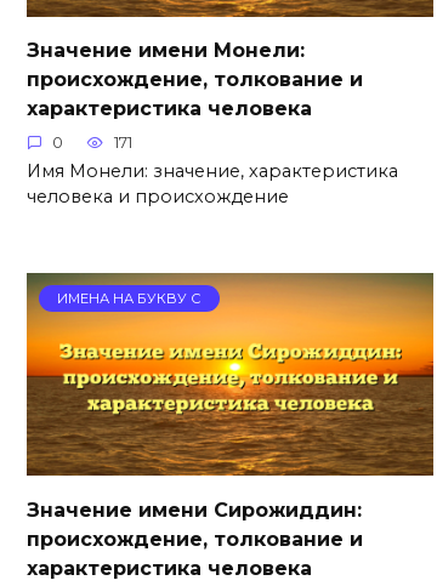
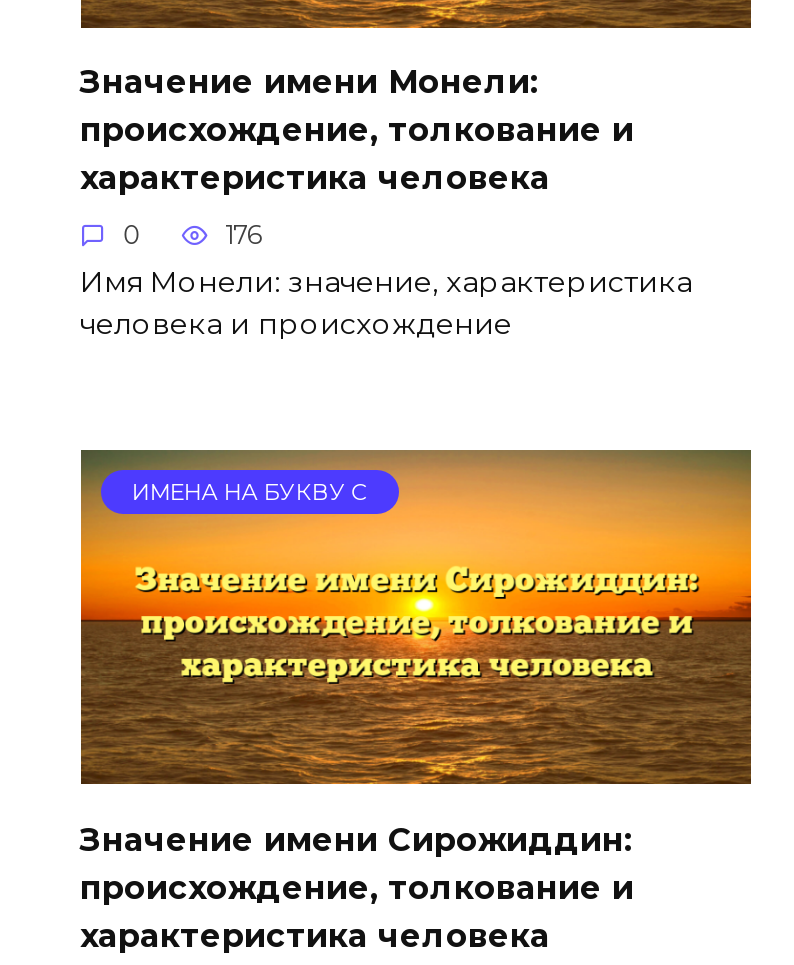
[114,134,132,152] 171 -> [225,221,263,251] 176

